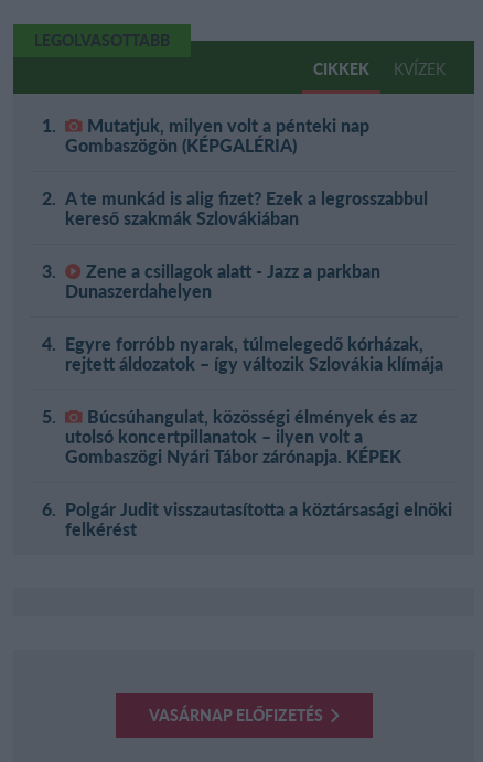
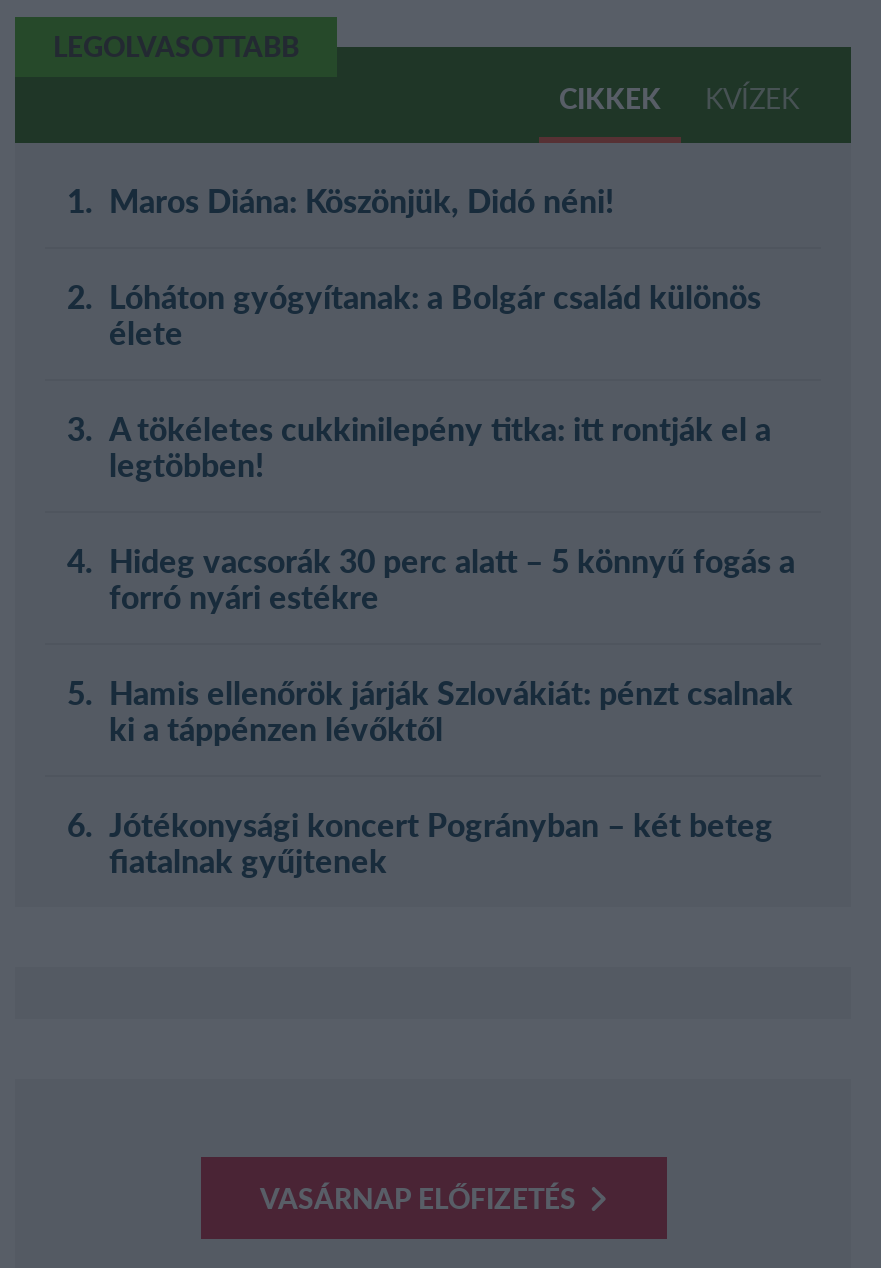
[65,114,369,155] Mutatjuk, milyen volt a pénteki nap | Gombaszögön (KÉPGALÉRIA) -> [109,180,615,218] Maros Diána: Köszönjük, Didó néni!
[65,187,428,228] A te munkád is alig fizet? Ezek a legrosszabbul | kereső szakmák Szlovákiában -> [109,276,761,350] Lóháton gyógyítanak: a Bolgár család különös | élete
[65,260,380,300] Zene a csillagok alatt - Jazz a parkban | Dunaszerdahelyen -> [109,408,771,482] A tökéletes cukkinilepény titka: itt rontják el a | legtöbben!
[65,332,443,373] Egyre forróbb nyarak, túlmelegedő kórházak, | rejtett áldozatok – így változik Szlovákia klímája -> [109,540,795,614] Hideg vacsorák 30 perc alatt – 5 könnyű fogás a | forró nyári estékre
[65,405,417,466] Búcsúhangulat, közösségi élmények és az | utolsó koncertpillanatok – ilyen volt a | Gombaszögi Nyári Tábor zárónapja. KÉPEK -> [109,672,793,746] Hamis ellenőrök járják Szlovákiát: pénzt csalnak | ki a táppénzen lévőktől
[65,498,452,539] Polgár Judit visszautasította a köztársasági elnöki | felkérést -> [109,804,773,878] Jótékonysági koncert Pogrányban – két beteg | fiatalnak gyűjtenek

